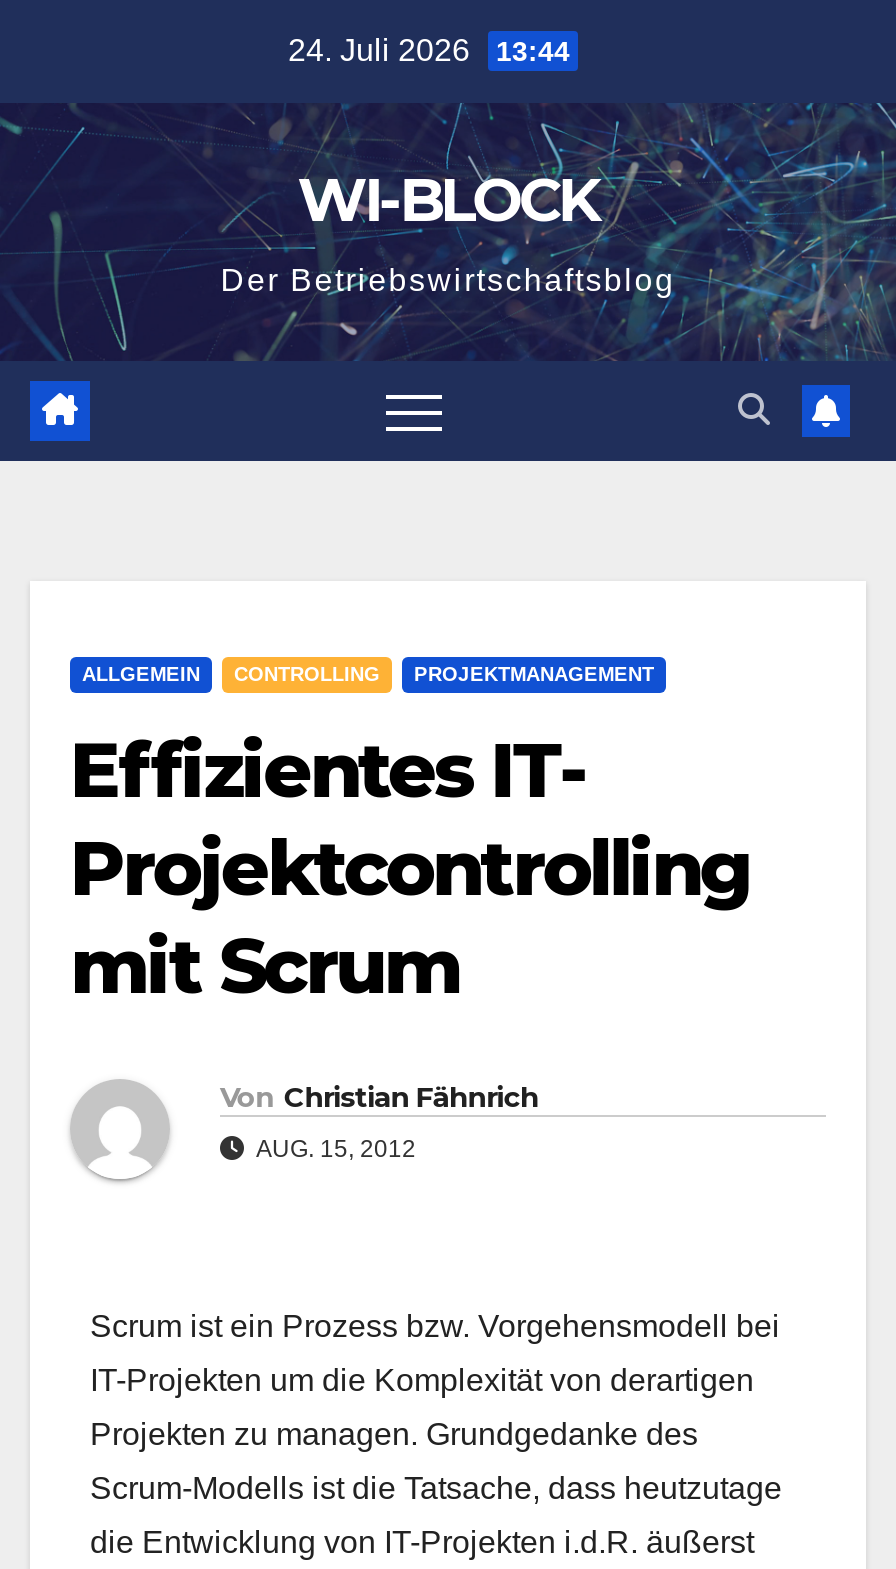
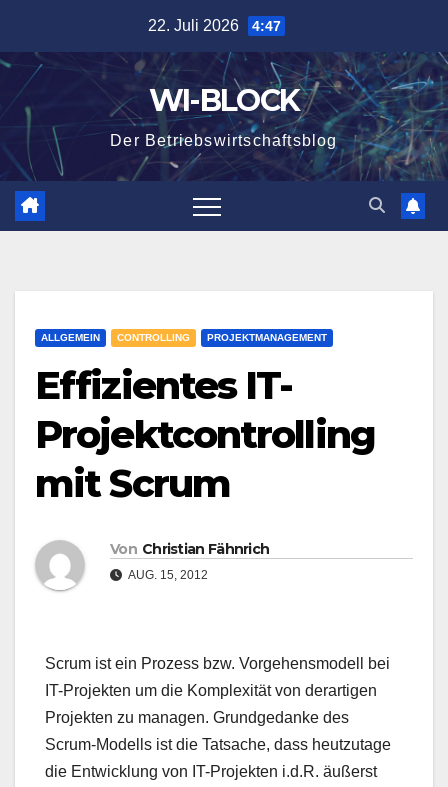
[288,33,570,67] 24. Juli 2026 13:44 -> [148,17,281,34] 22. Juli 2026 4:47

